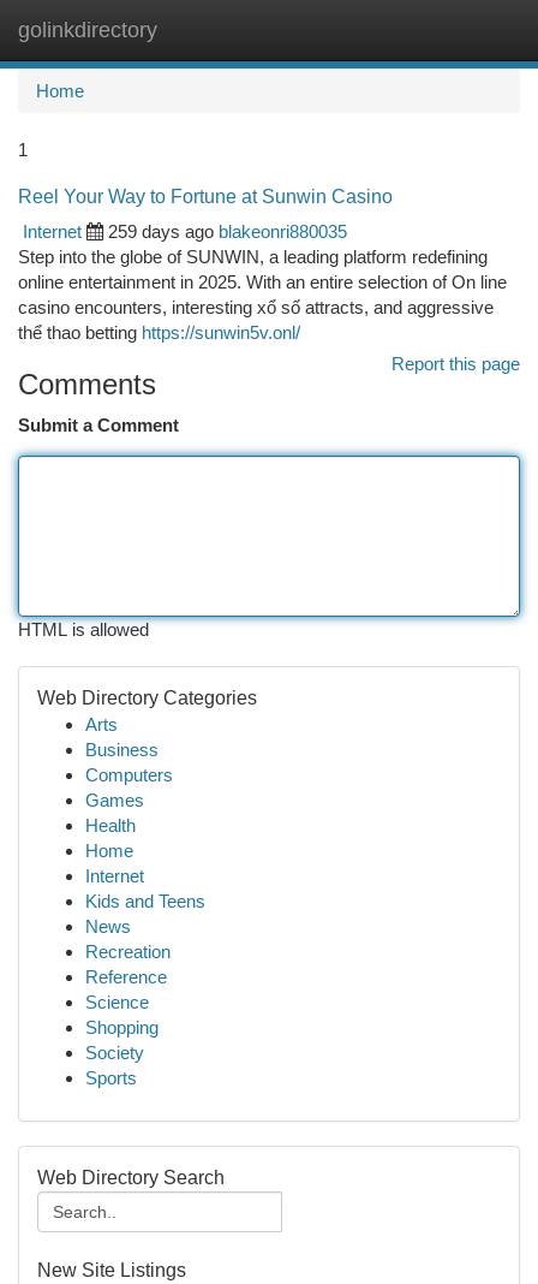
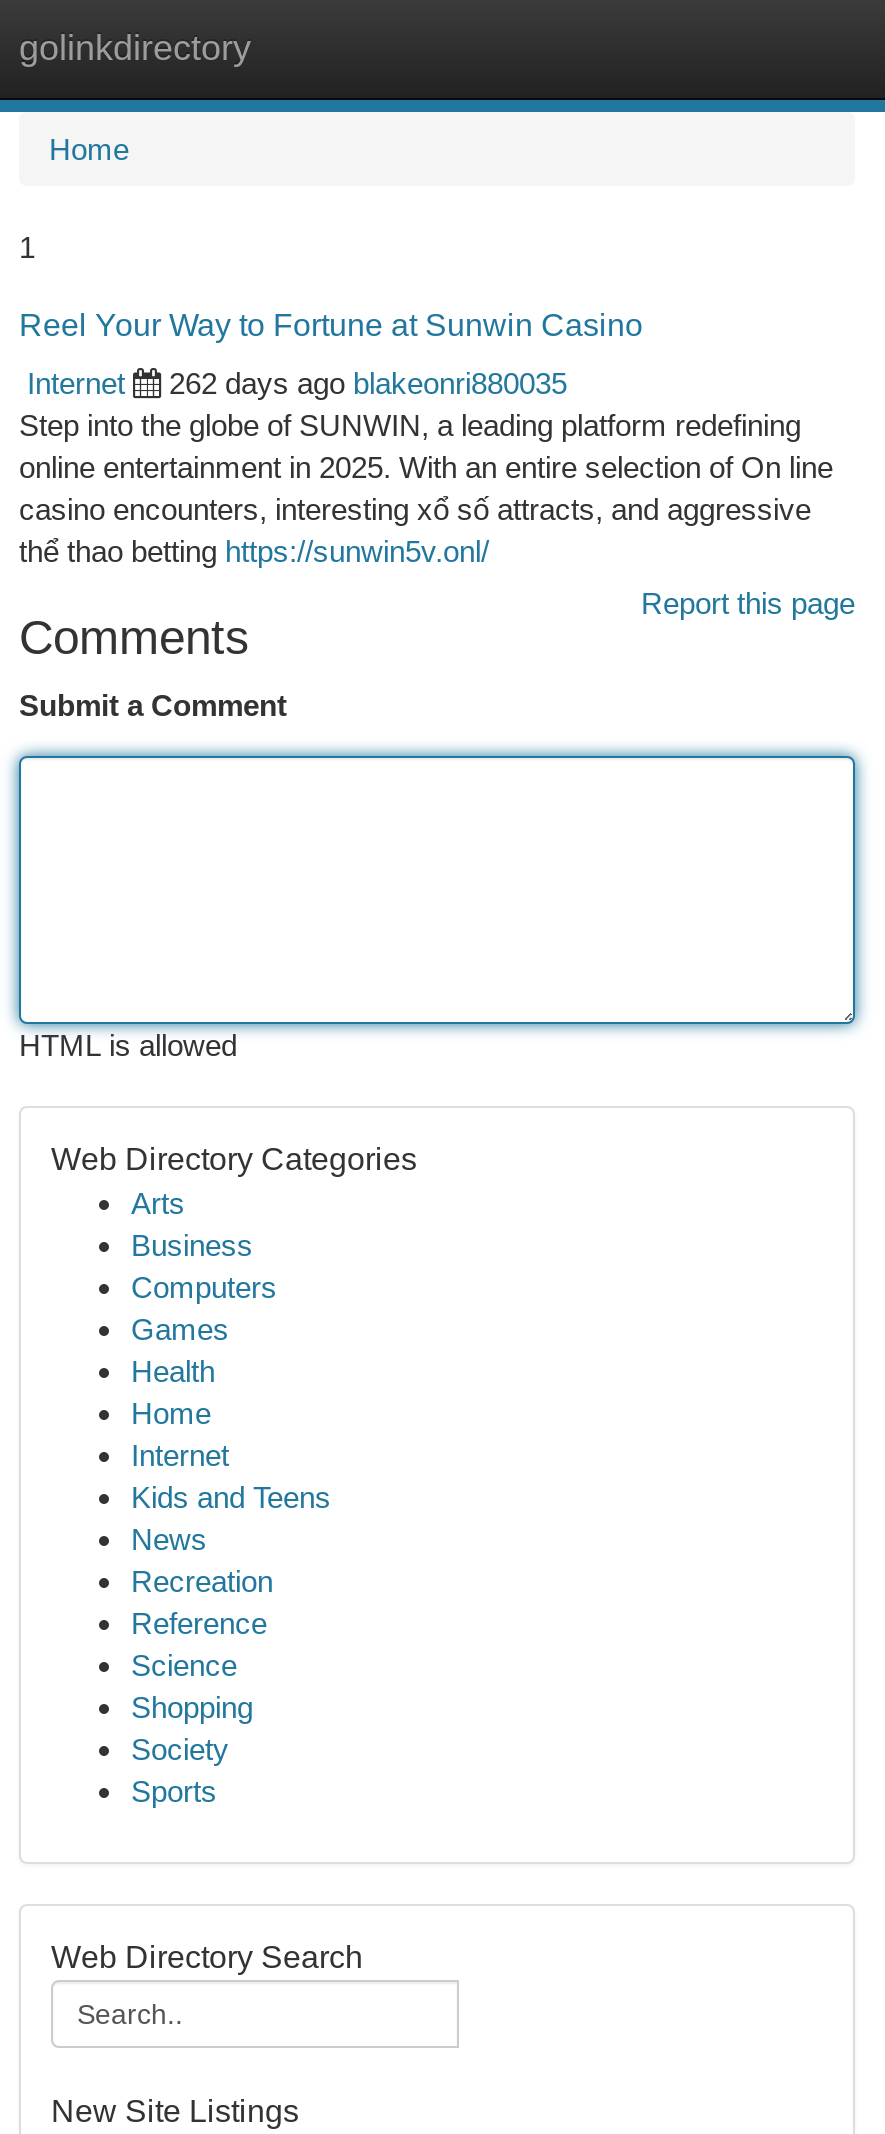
[108,221,347,242] 259 days ago blakeonri880035 -> [169,366,567,400] 262 days ago blakeonri880035

